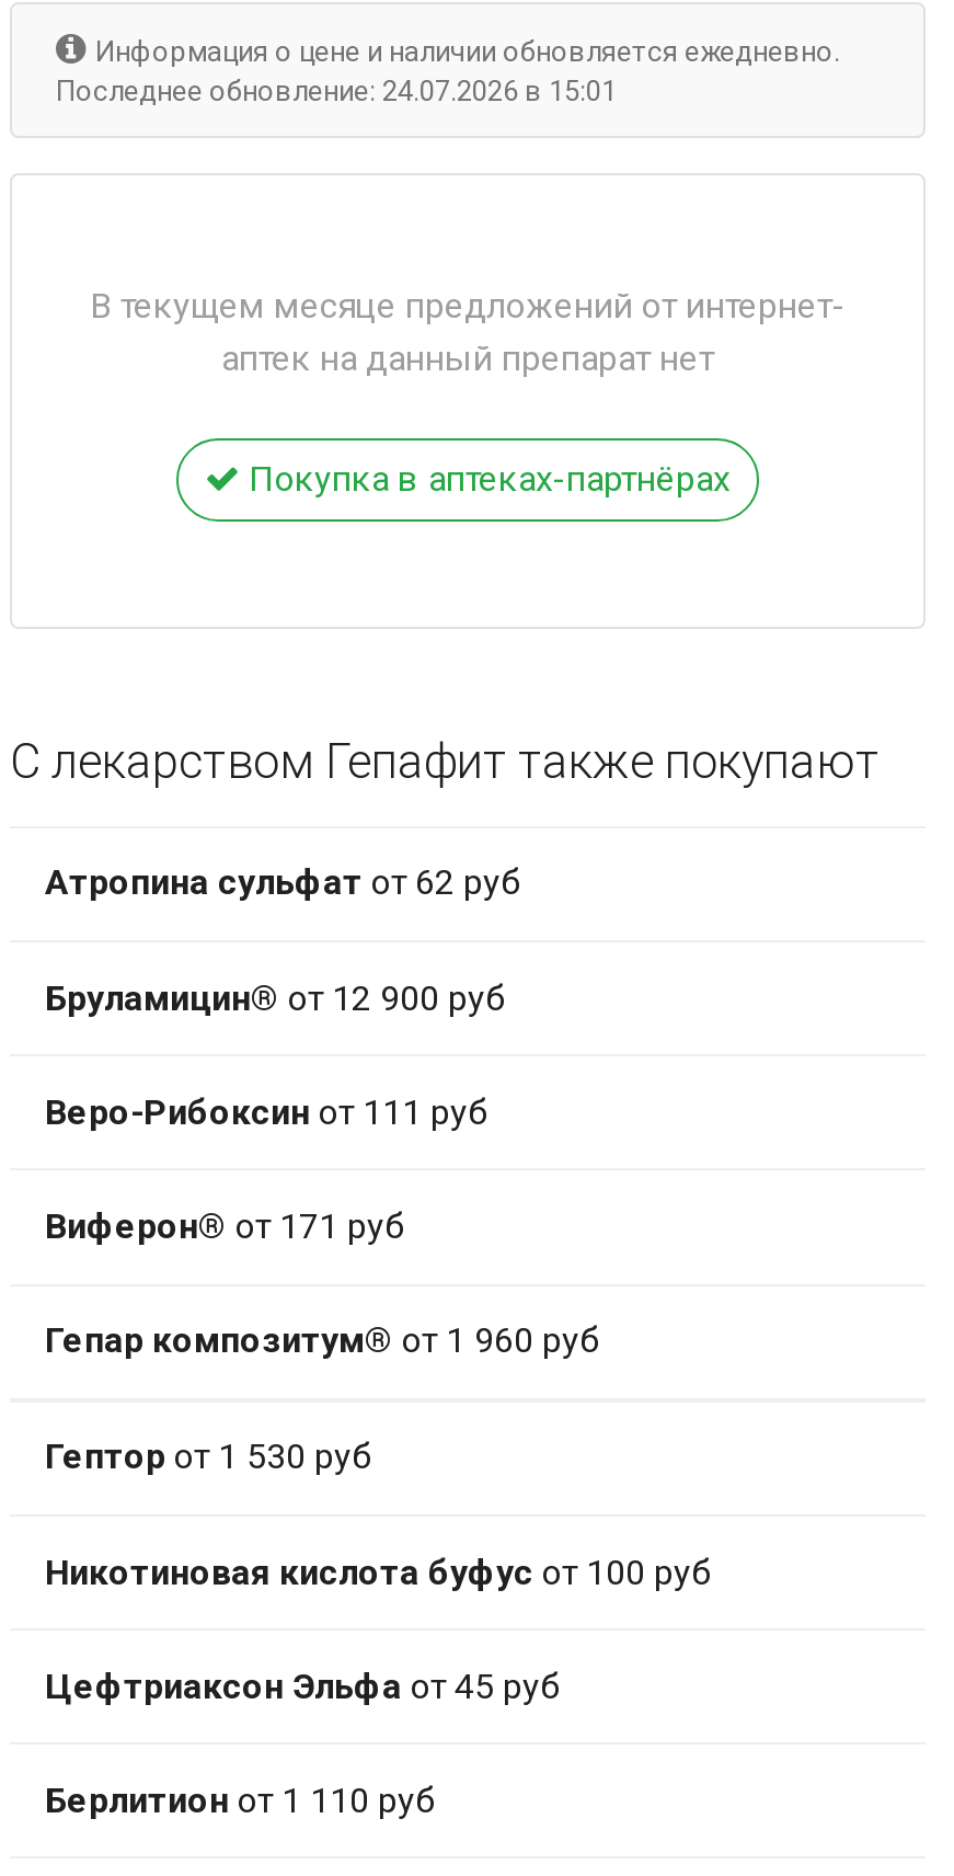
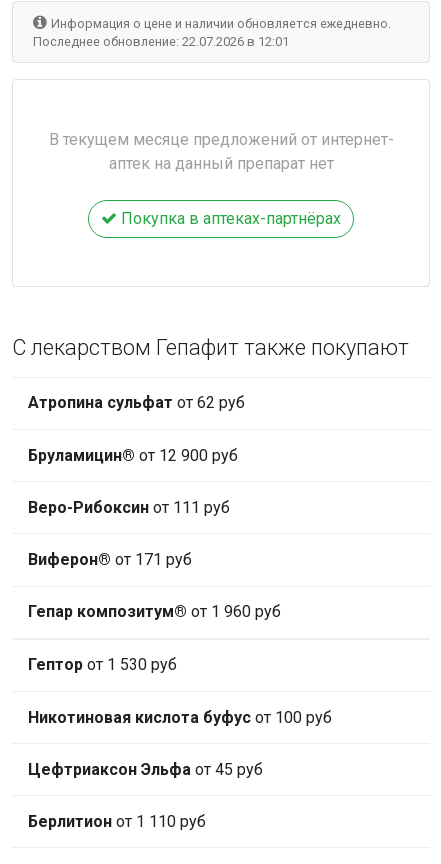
[56,74,617,107] Последнее обновление: 24.07.2026 в 15:01 -> [33,34,289,49] Последнее обновление: 22.07.2026 в 12:01

